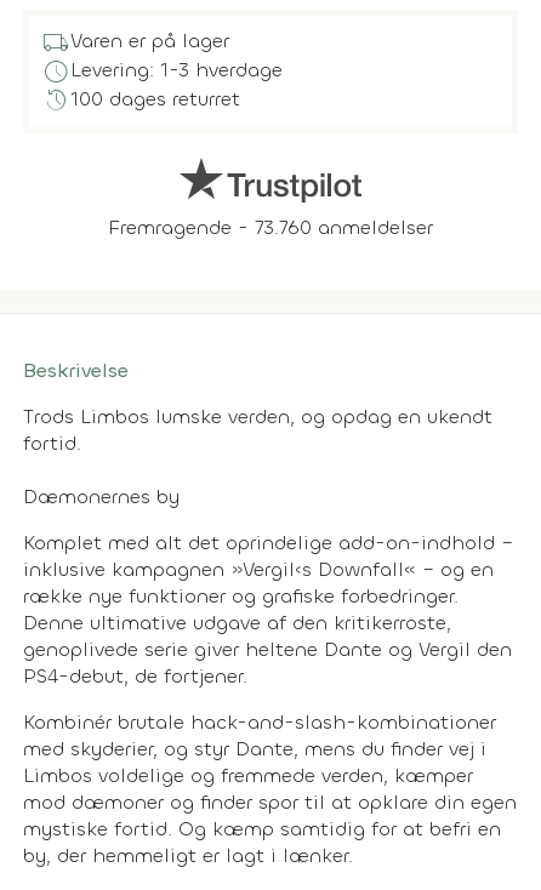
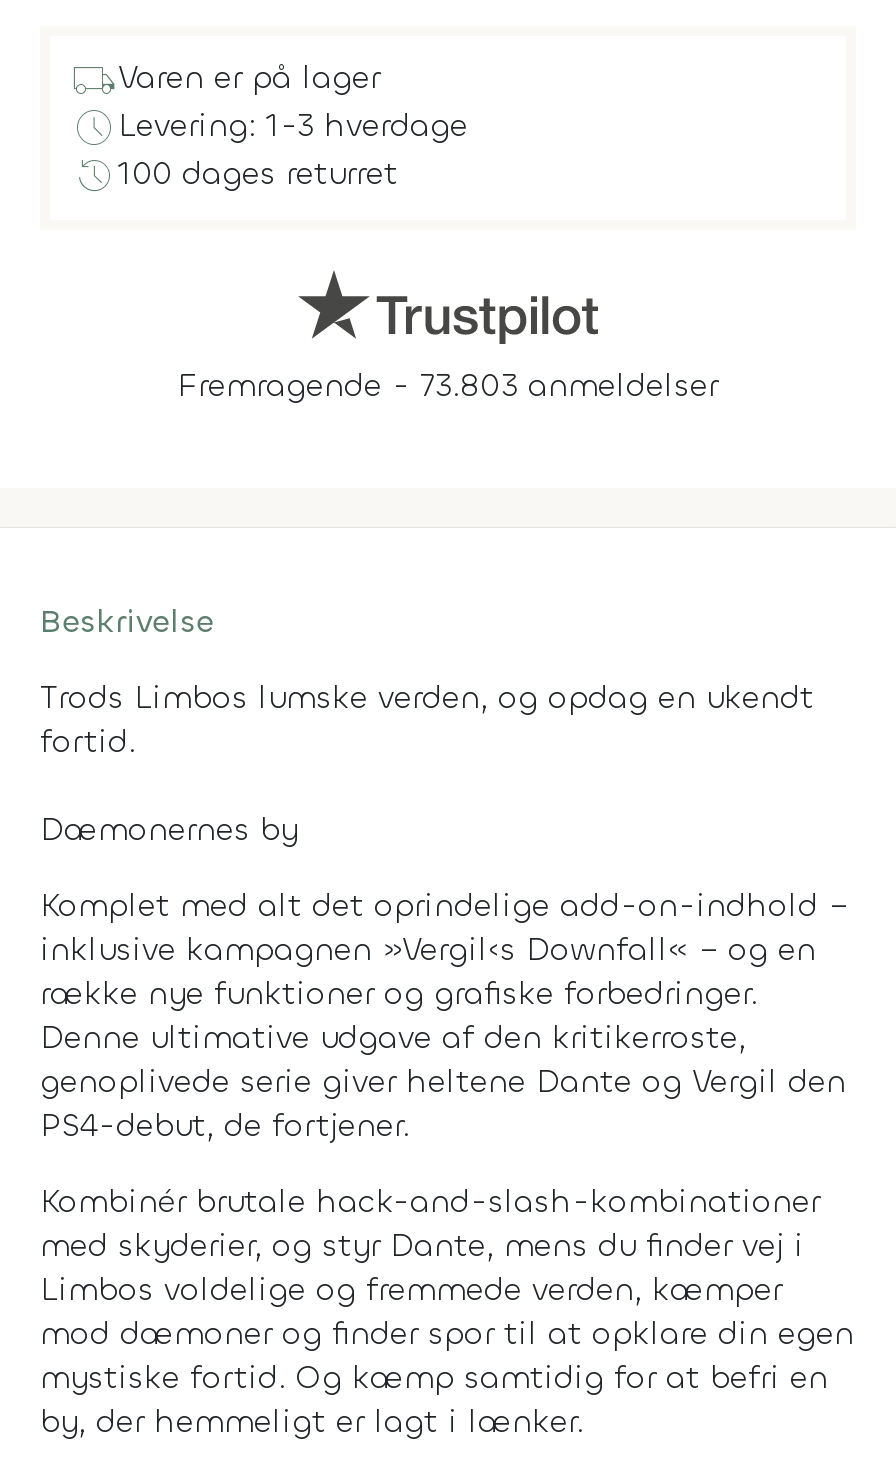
[108,214,433,240] Fremragende - 73.760 anmeldelser -> [178,364,718,406] Fremragende - 73.803 anmeldelser

